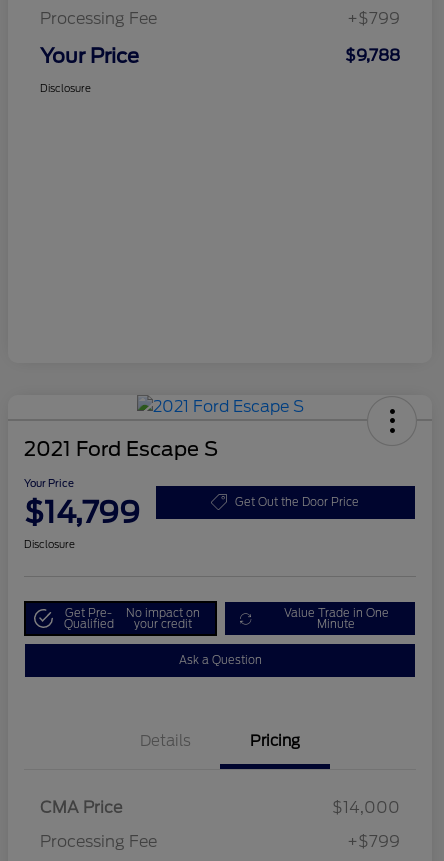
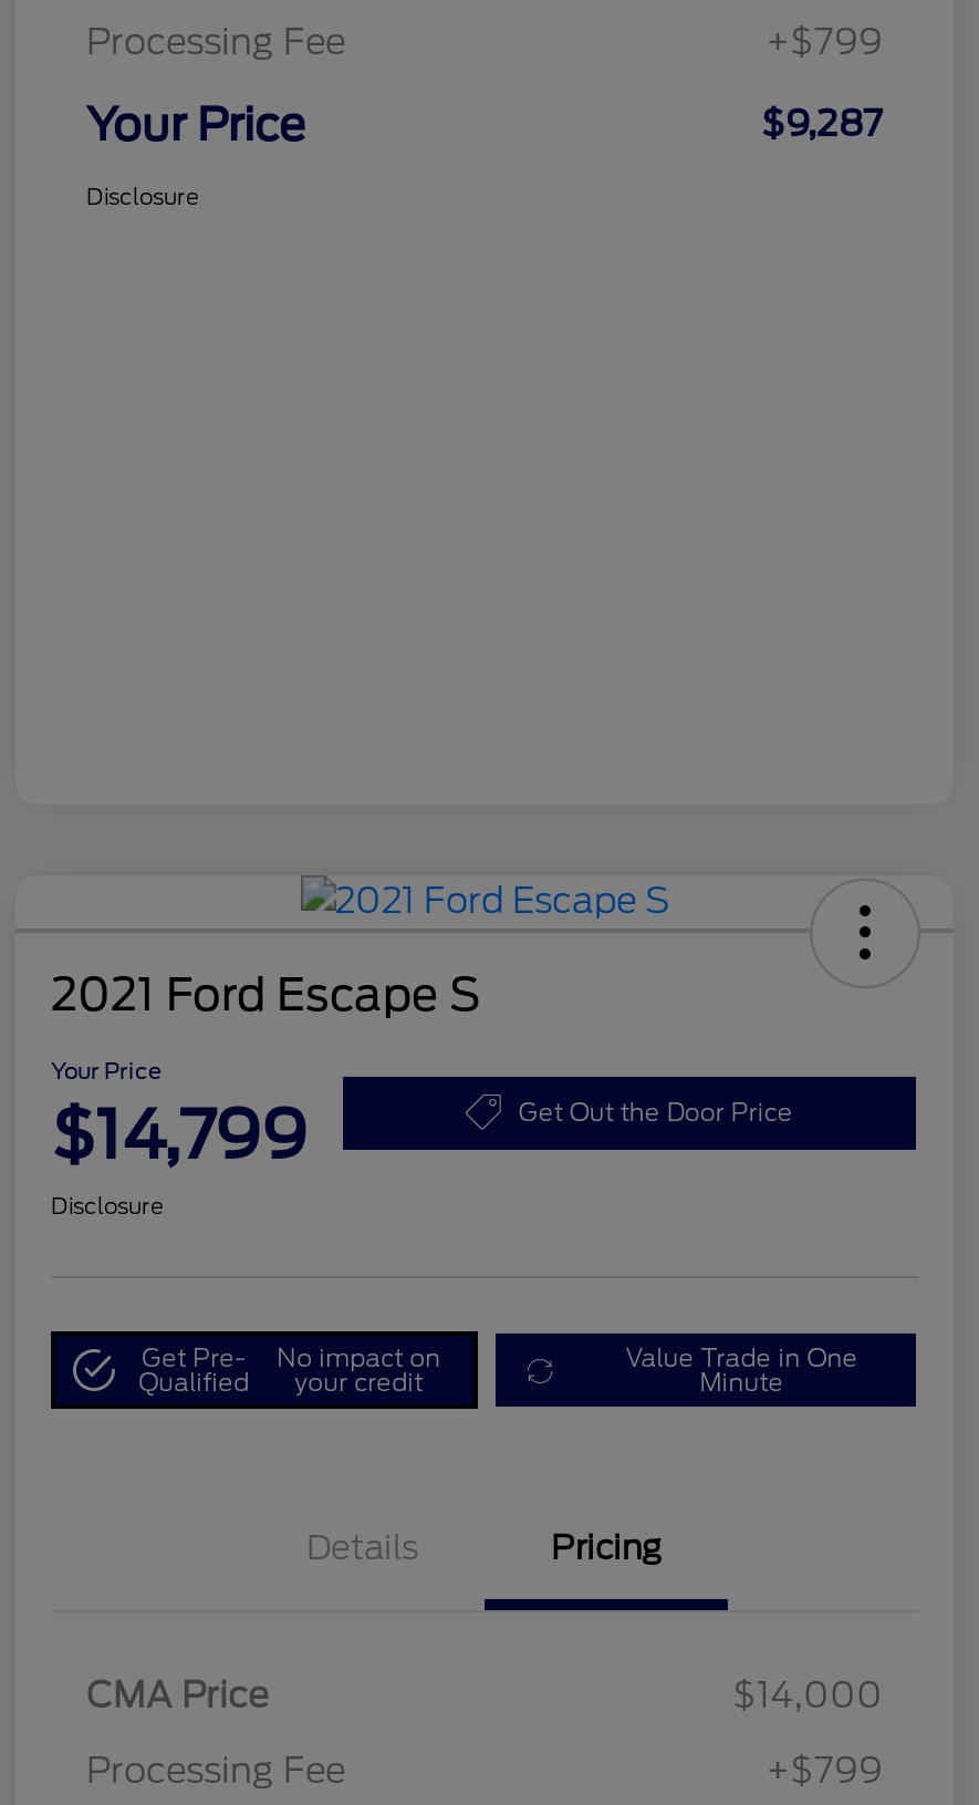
[345,46,400,65] $9,788 -> [761,103,883,145] $9,287
[178,653,261,667] Ask a Question -> none

